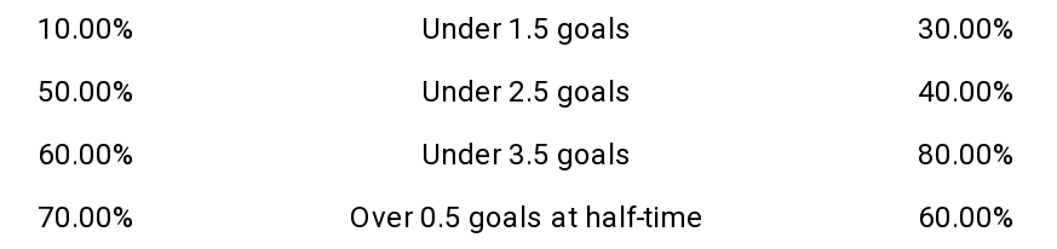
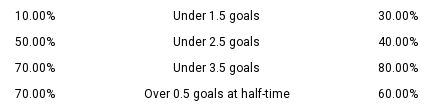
[38,138,134,172] 60.00% -> [14,61,54,75] 70.00%

